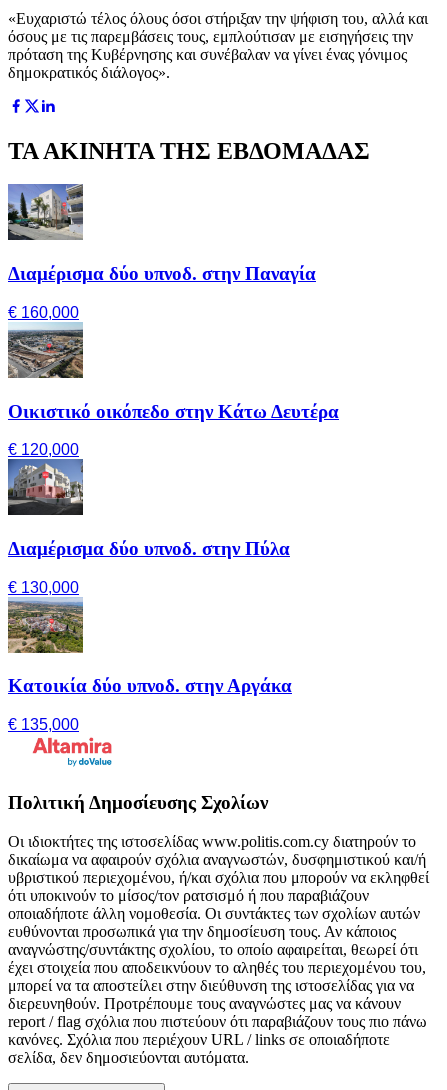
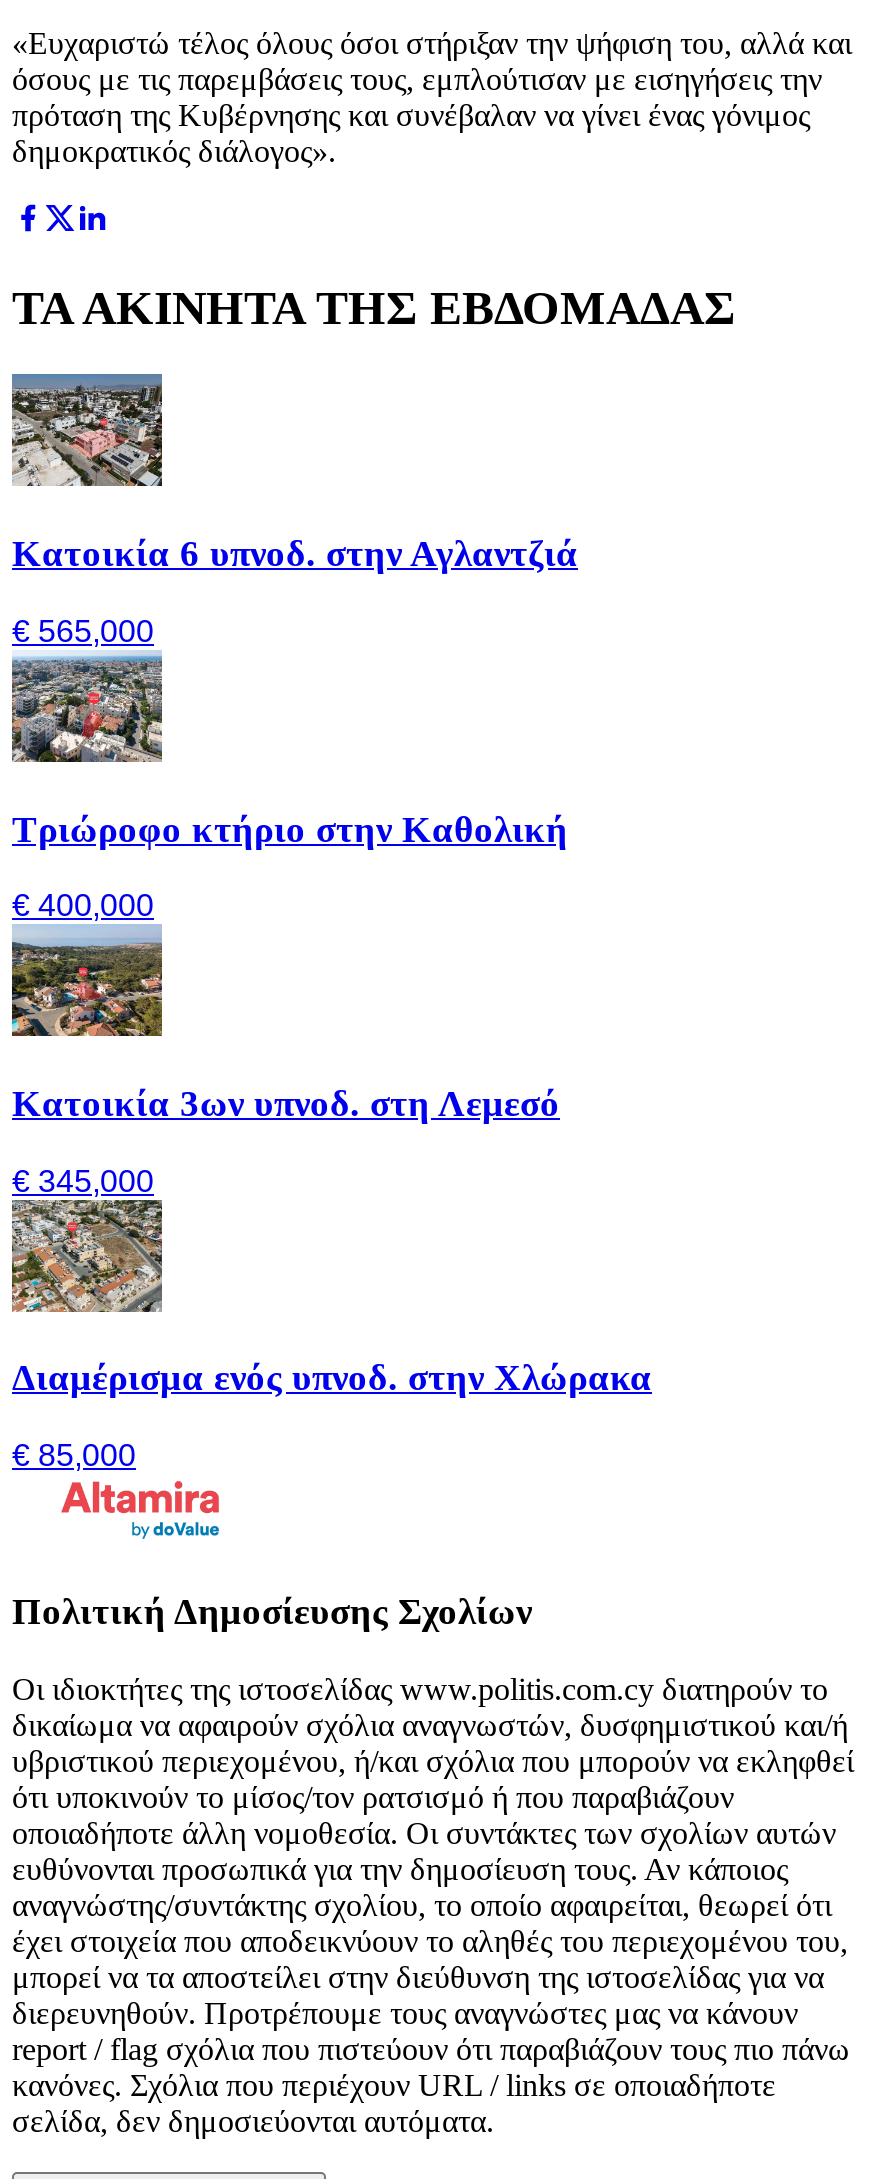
[7,184,316,284] [image] | Διαμέρισμα δύο υπνοδ. στην Παναγία -> [10,374,578,574] [image] | Κατοικία 6 υπνοδ. στην Αγλαντζιά
[8,304,79,321] € 160,000 -> [12,614,154,648] € 565,000
[8,328,339,422] [image] | Οικιστικό οικόπεδο στην Κάτω Δευτέρα -> [10,662,568,849] [image] | Τριώροφο κτήριο στην Καθολική
[8,441,79,458] € 120,000 -> [12,889,154,923] € 400,000
[7,466,290,559] [image] | Διαμέρισμα δύο υπνοδ. στην Πύλα -> [10,938,560,1124] [image] | Κατοικία 3ων υπνοδ. στη Λεμεσό
[8,579,79,596] € 130,000 -> [12,1164,154,1198] € 345,000
[8,603,292,696] [image] | Κατοικία δύο υπνοδ. στην Αργάκα -> [12,1212,652,1399] [image] | Διαμέρισμα ενός υπνοδ. στην Χλώρακα
[8,716,79,733] € 135,000 -> [12,1438,136,1472] € 85,000

